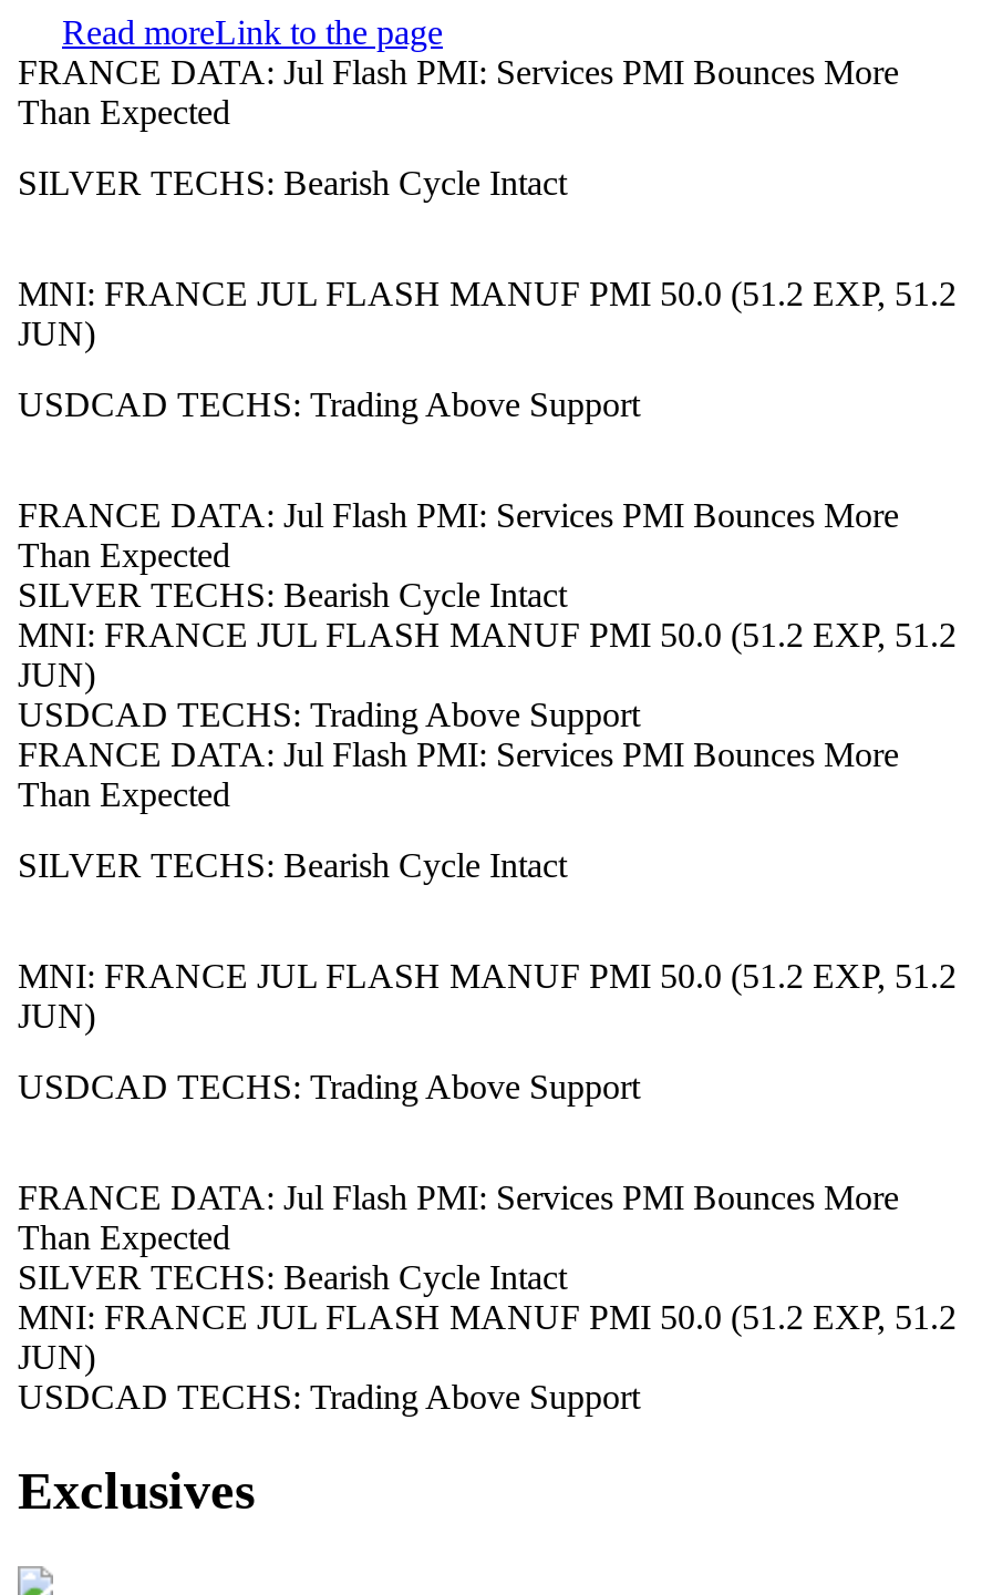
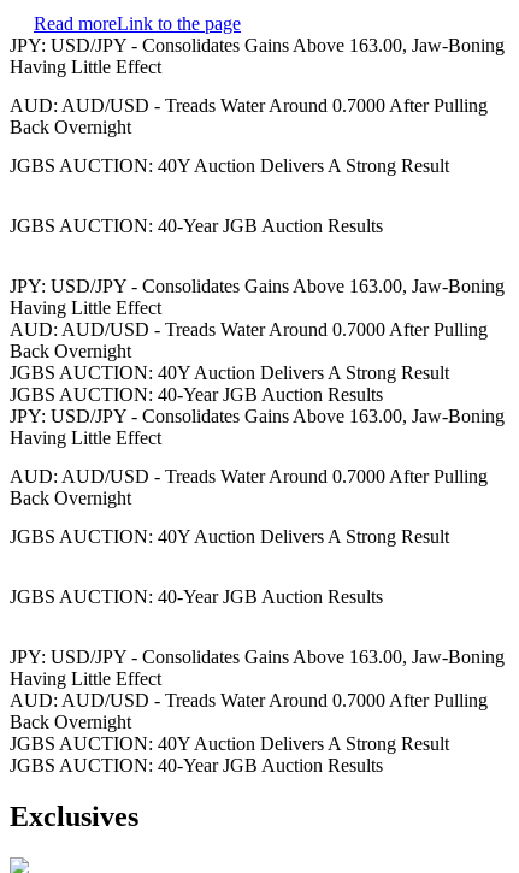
[18,54,899,131] FRANCE DATA: Jul Flash PMI: Services PMI Bounces More | Than Expected -> [10,35,505,77] JPY: USD/JPY - Consolidates Gains Above 163.00, Jaw-Boning | Having Little Effect
[18,164,567,202] SILVER TECHS: Bearish Cycle Intact -> [10,95,488,138] AUD: AUD/USD - Treads Water Around 0.7000 After Pulling | Back Overnight
[18,275,957,353] MNI: FRANCE JUL FLASH MANUF PMI 50.0 (51.2 EXP, 51.2 | JUN) -> [10,156,449,176] JGBS AUCTION: 40Y Auction Delivers A Strong Result
[18,386,640,424] USDCAD TECHS: Trading Above Support -> [10,216,383,236] JGBS AUCTION: 40-Year JGB Auction Results
[18,497,957,813] FRANCE DATA: Jul Flash PMI: Services PMI Bounces More | Than Expected | SILVER TECHS: Bearish Cycle Intact | MNI: FRANCE JUL FLASH MANUF PMI 50.0 (51.2 EXP, 51.2 | JUN) | USDCAD TECHS: Trading Above Support | FRANCE DATA: Jul Flash PMI: Services PMI Bounces More | Than Expected -> [10,276,505,448] JPY: USD/JPY - Consolidates Gains Above 163.00, Jaw-Boning | Having Little Effect | AUD: AUD/USD - Treads Water Around 0.7000 After Pulling | Back Overnight | JGBS AUCTION: 40Y Auction Delivers A Strong Result | JGBS AUCTION: 40-Year JGB Auction Results | JPY: USD/JPY - Consolidates Gains Above 163.00, Jaw-Boning | Having Little Effect
[18,847,567,884] SILVER TECHS: Bearish Cycle Intact -> [10,466,488,508] AUD: AUD/USD - Treads Water Around 0.7000 After Pulling | Back Overnight
[18,957,957,1035] MNI: FRANCE JUL FLASH MANUF PMI 50.0 (51.2 EXP, 51.2 | JUN) -> [10,526,449,547] JGBS AUCTION: 40Y Auction Delivers A Strong Result
[18,1068,640,1106] USDCAD TECHS: Trading Above Support -> [10,587,383,607] JGBS AUCTION: 40-Year JGB Auction Results
[18,1179,957,1416] FRANCE DATA: Jul Flash PMI: Services PMI Bounces More | Than Expected | SILVER TECHS: Bearish Cycle Intact | MNI: FRANCE JUL FLASH MANUF PMI 50.0 (51.2 EXP, 51.2 | JUN) | USDCAD TECHS: Trading Above Support -> [10,647,505,776] JPY: USD/JPY - Consolidates Gains Above 163.00, Jaw-Boning | Having Little Effect | AUD: AUD/USD - Treads Water Around 0.7000 After Pulling | Back Overnight | JGBS AUCTION: 40Y Auction Delivers A Strong Result | JGBS AUCTION: 40-Year JGB Auction Results

